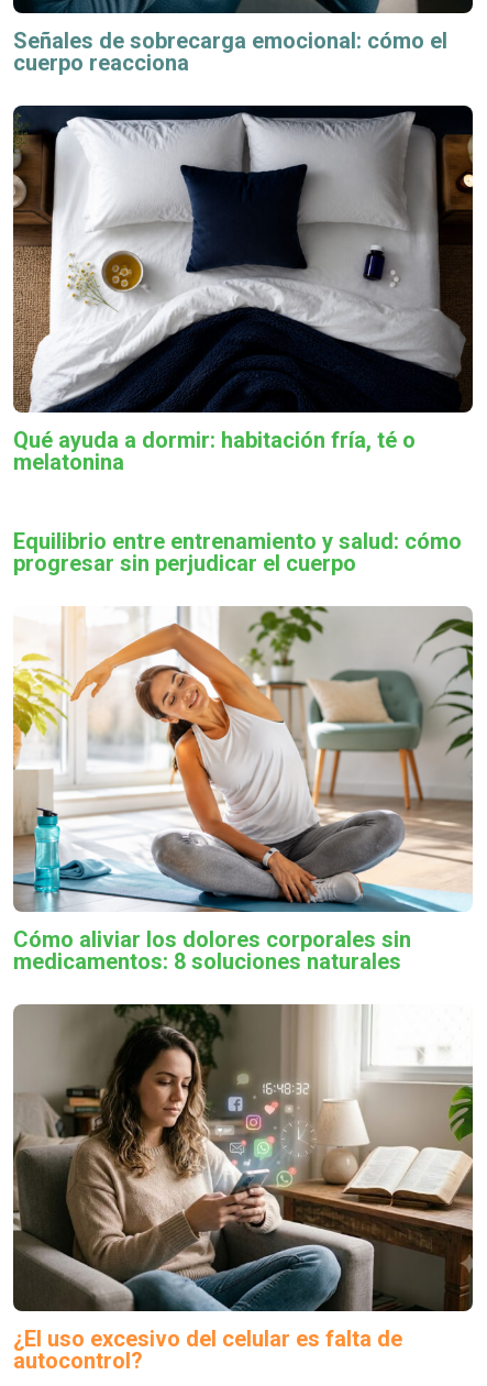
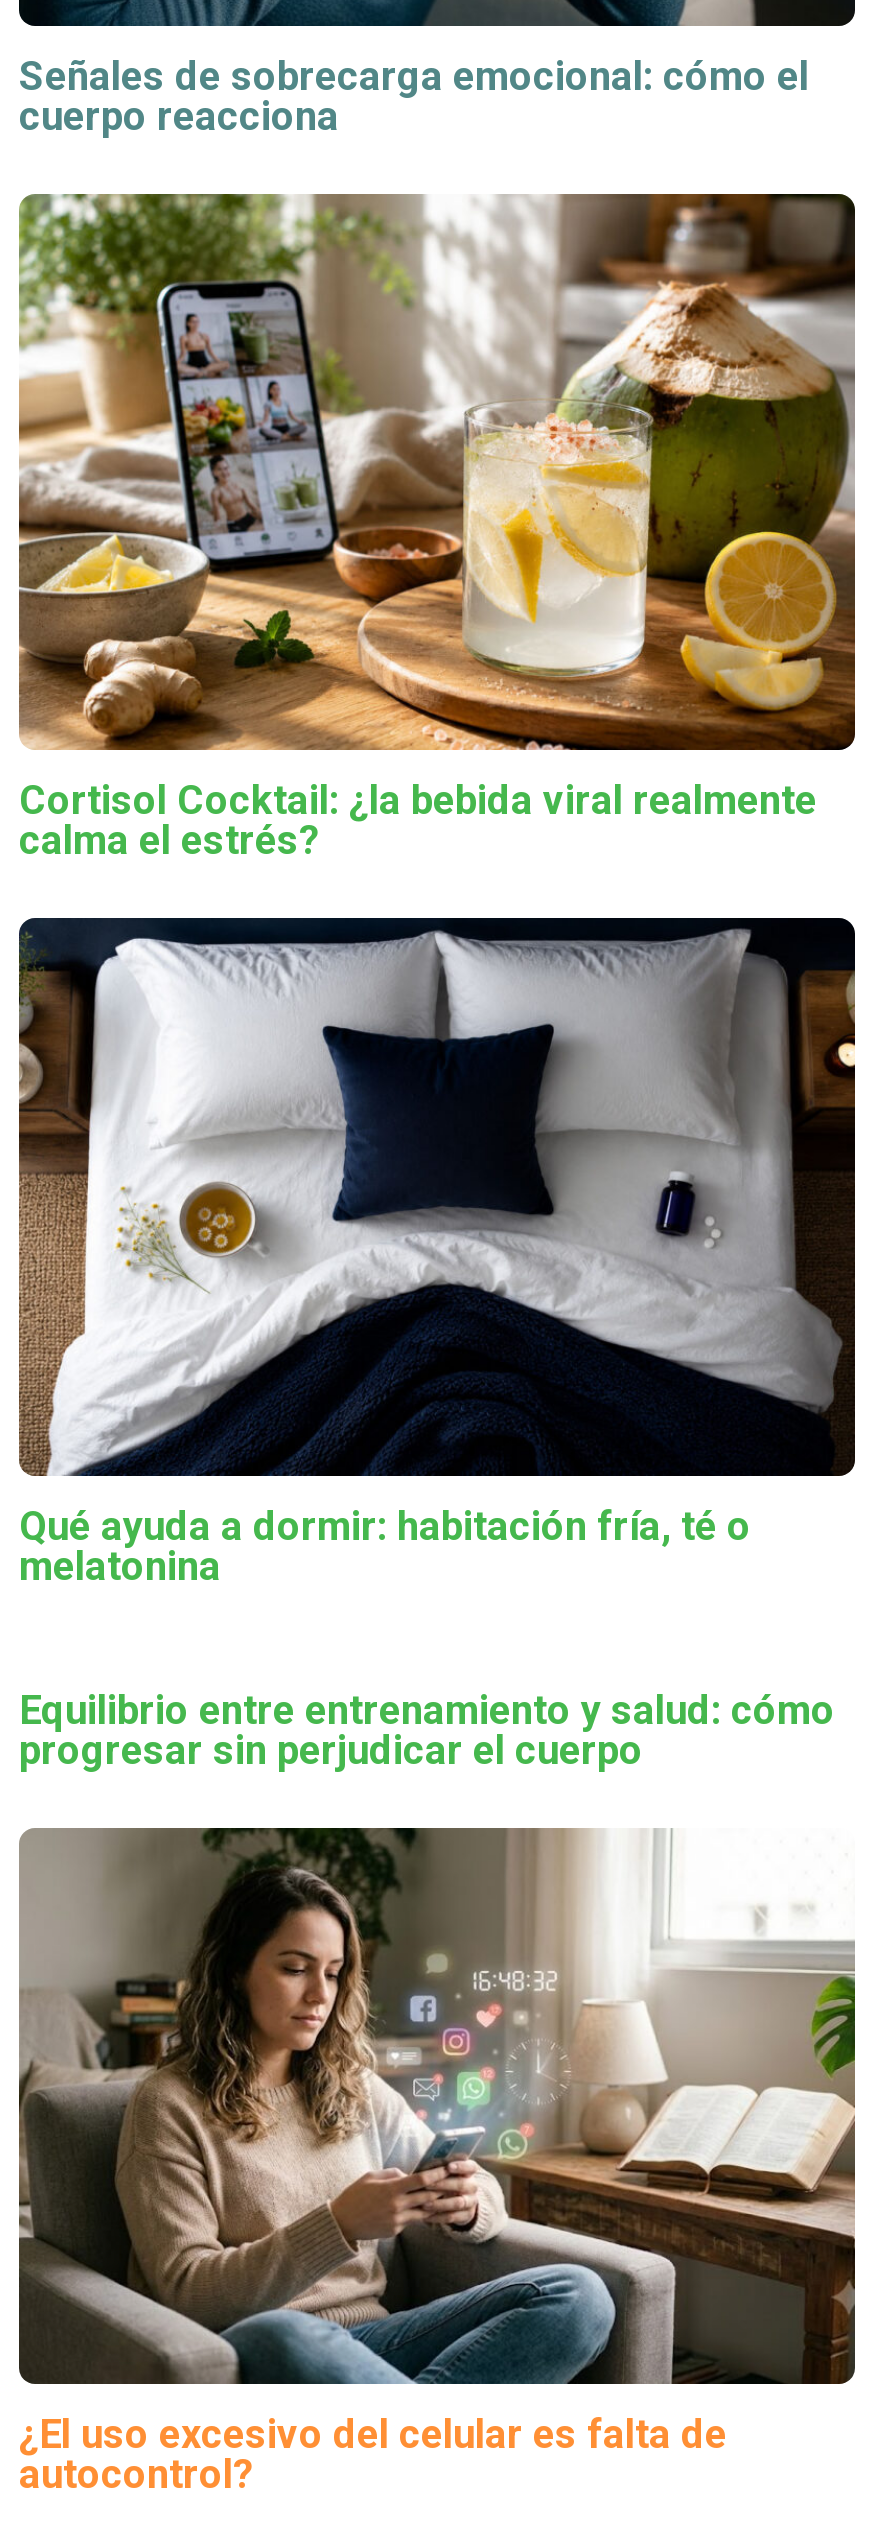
none -> [17,192,857,864] [image] | Cortisol Cocktail: ¿la bebida viral realmente | calma el estrés?
moved [11,108,475,576] -> [15,920,859,1773]: [image] | Qué ayuda a dormir: habitación fría, té o | melatonina | Equilibrio entre entrenamiento y salud: cómo | progresar sin perjudicar el cuerpo
[12,606,474,975] [image] | Cómo aliviar los dolores corporales sin | medicamentos: 8 soluciones naturales -> none

